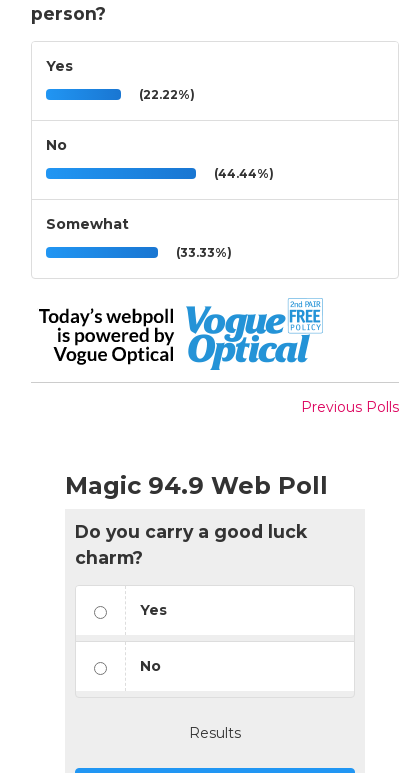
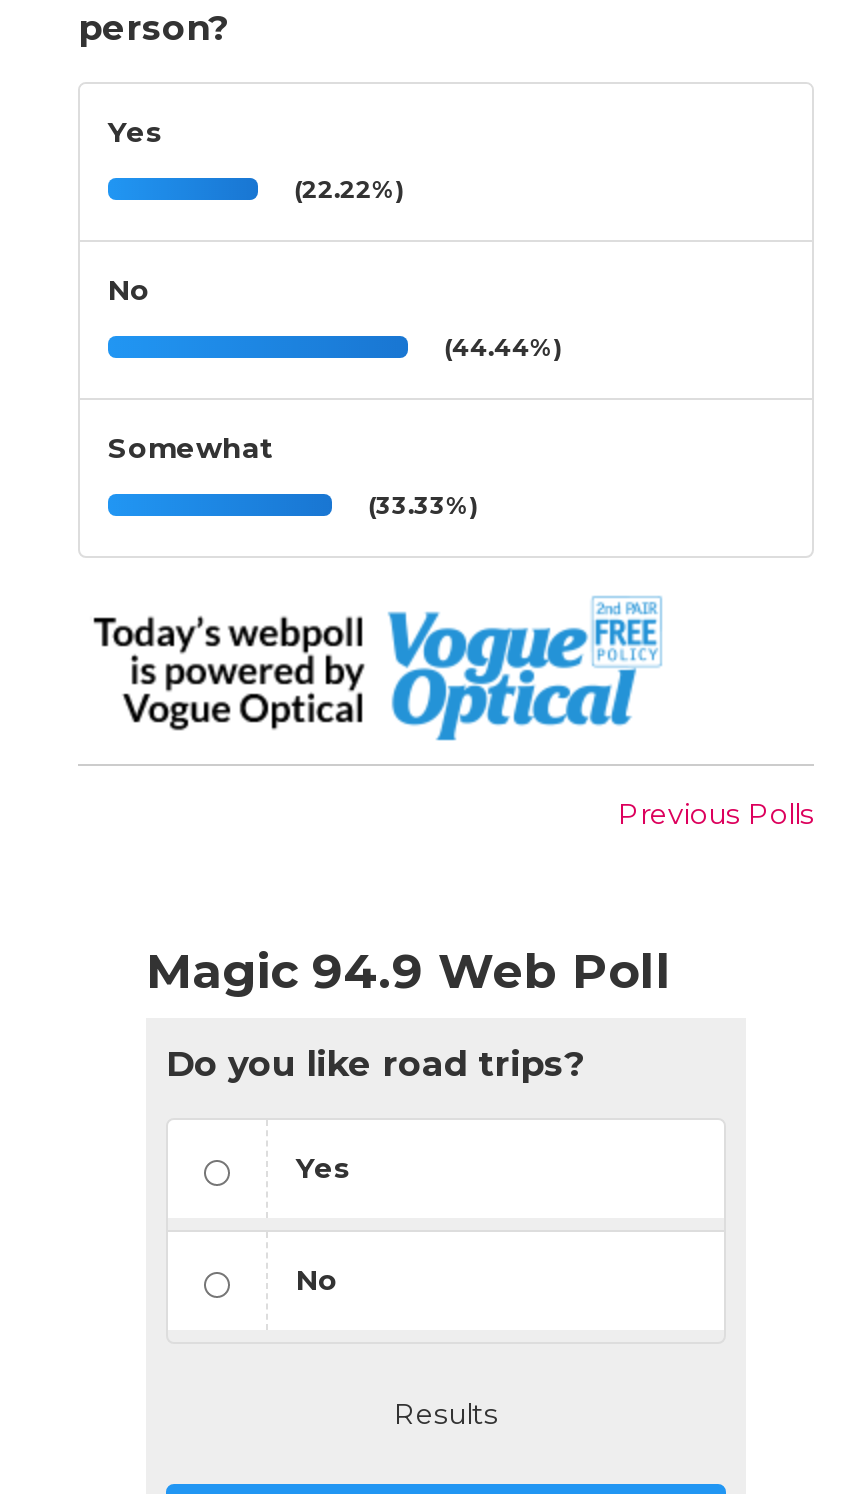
[75,521,307,568] Do you carry a good luck | charm? -> [166,1042,584,1084] Do you like road trips?

